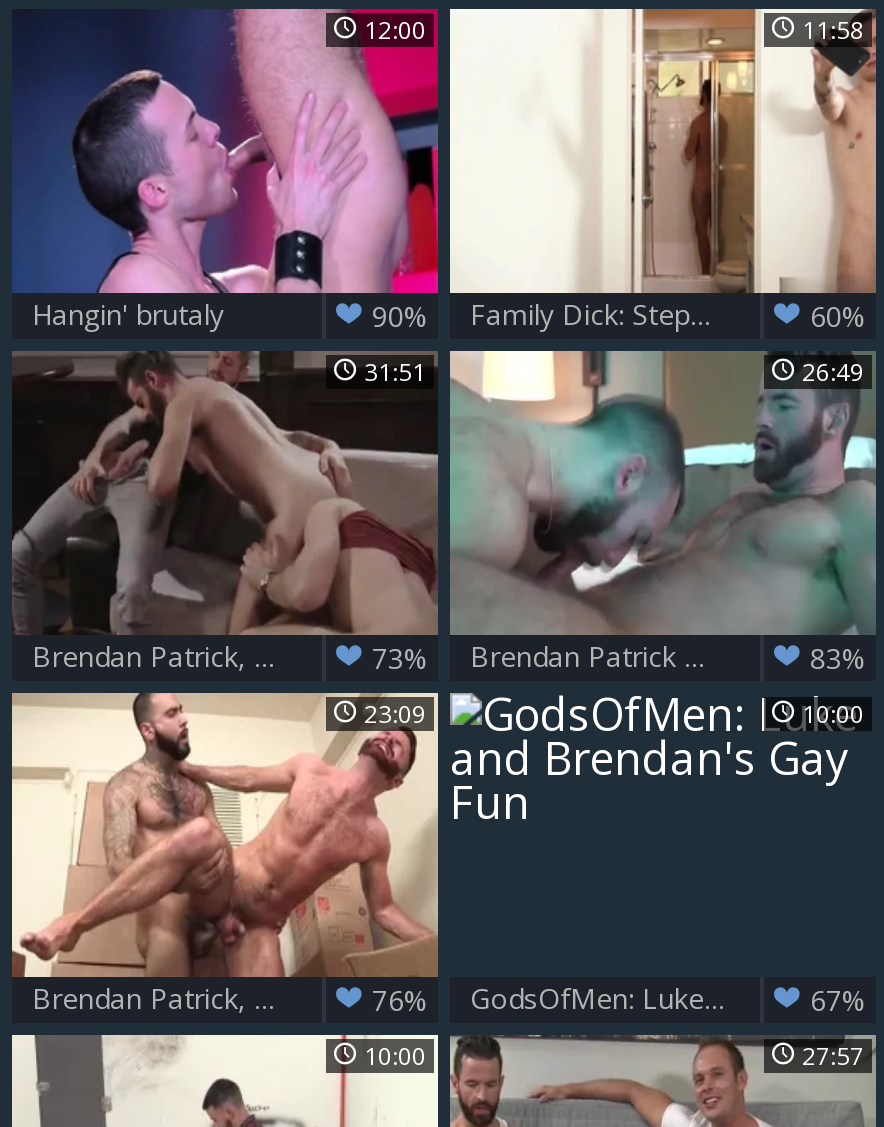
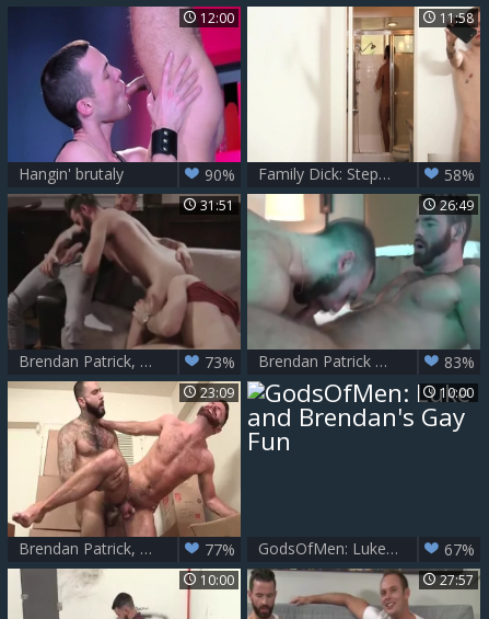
[810,296,866,334] 60% -> [444,164,475,185] 58%
[372,980,428,1018] 76% -> [205,539,235,559] 77%

